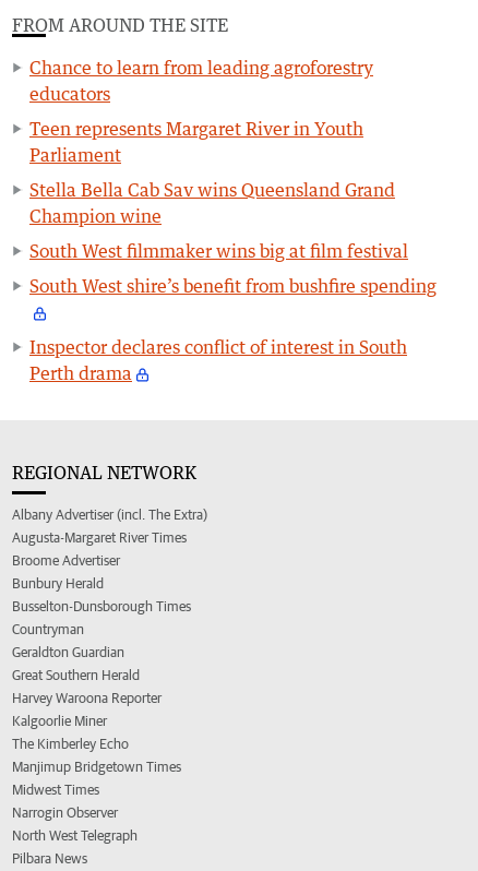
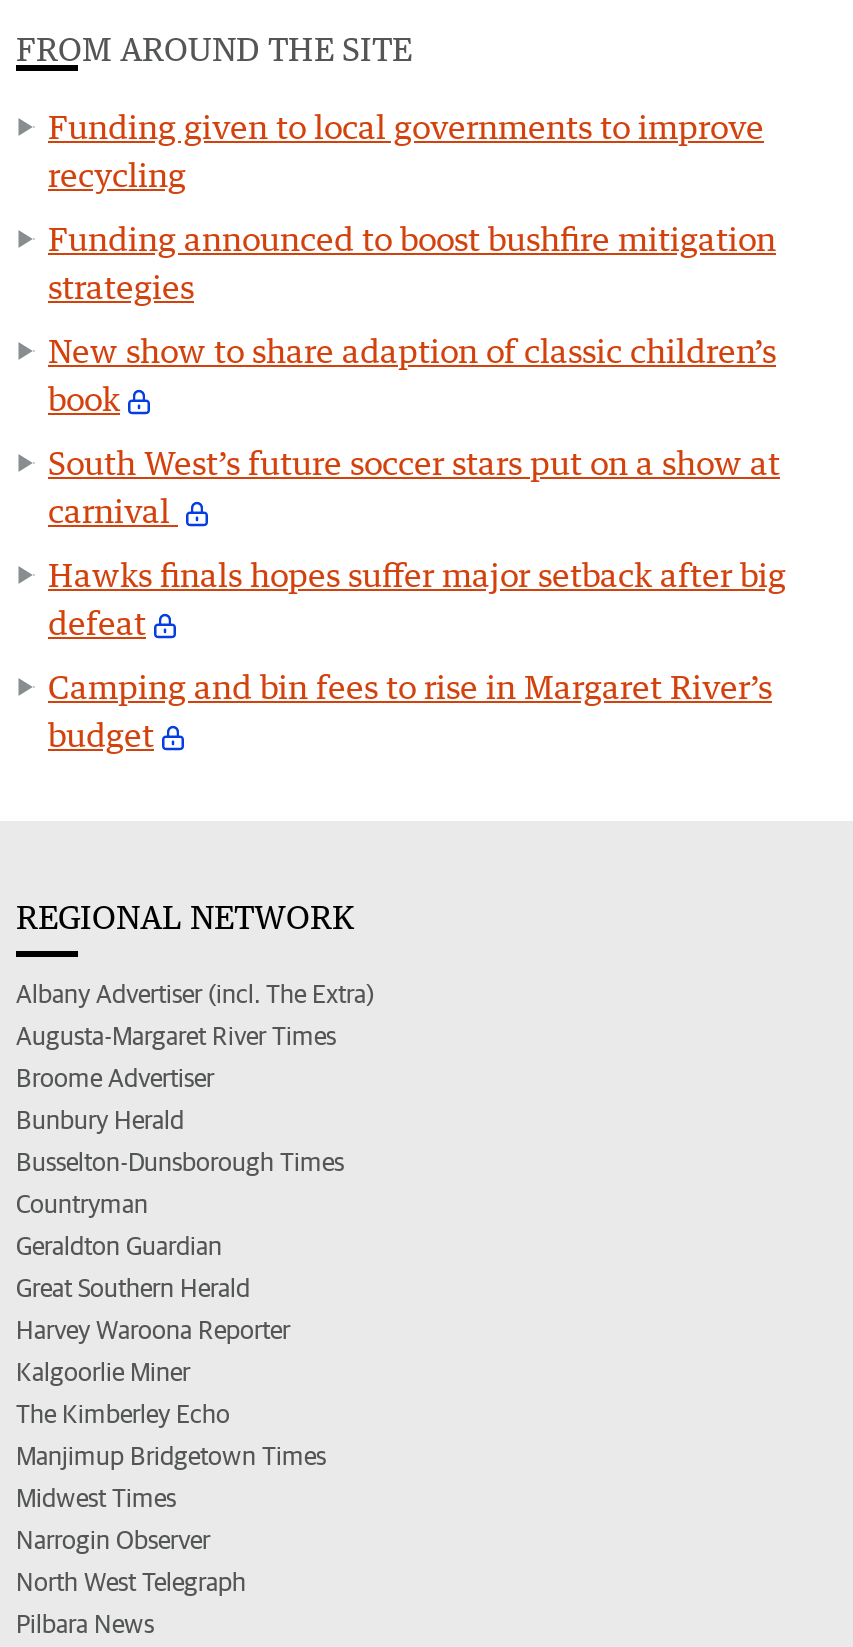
[29,56,373,104] Chance to learn from leading agroforestry | educators -> [48,106,764,194] Funding given to local governments to improve | recycling
[29,117,363,165] Teen represents Margaret River in Youth | Parliament -> [48,218,776,306] Funding announced to boost bushfire mitigation | strategies
[29,178,395,226] Stella Bella Cab Sav wins Queensland Grand | Champion wine -> [48,330,776,418] New show to share adaption of classic children’s | book
[29,240,408,261] South West filmmaker wins big at film festival -> [48,442,780,530] South West’s future soccer stars put on a show at | carnival
[29,275,437,296] South West shire’s benefit from bushfire spending -> [48,554,786,642] Hawks finals hopes suffer major setback after big | defeat
[29,336,407,384] Inspector declares conflict of interest in South | Perth drama -> [48,666,772,754] Camping and bin fees to rise in Margaret River’s | budget

